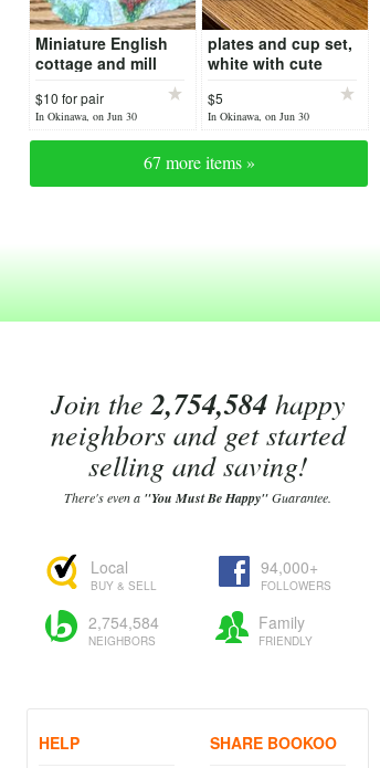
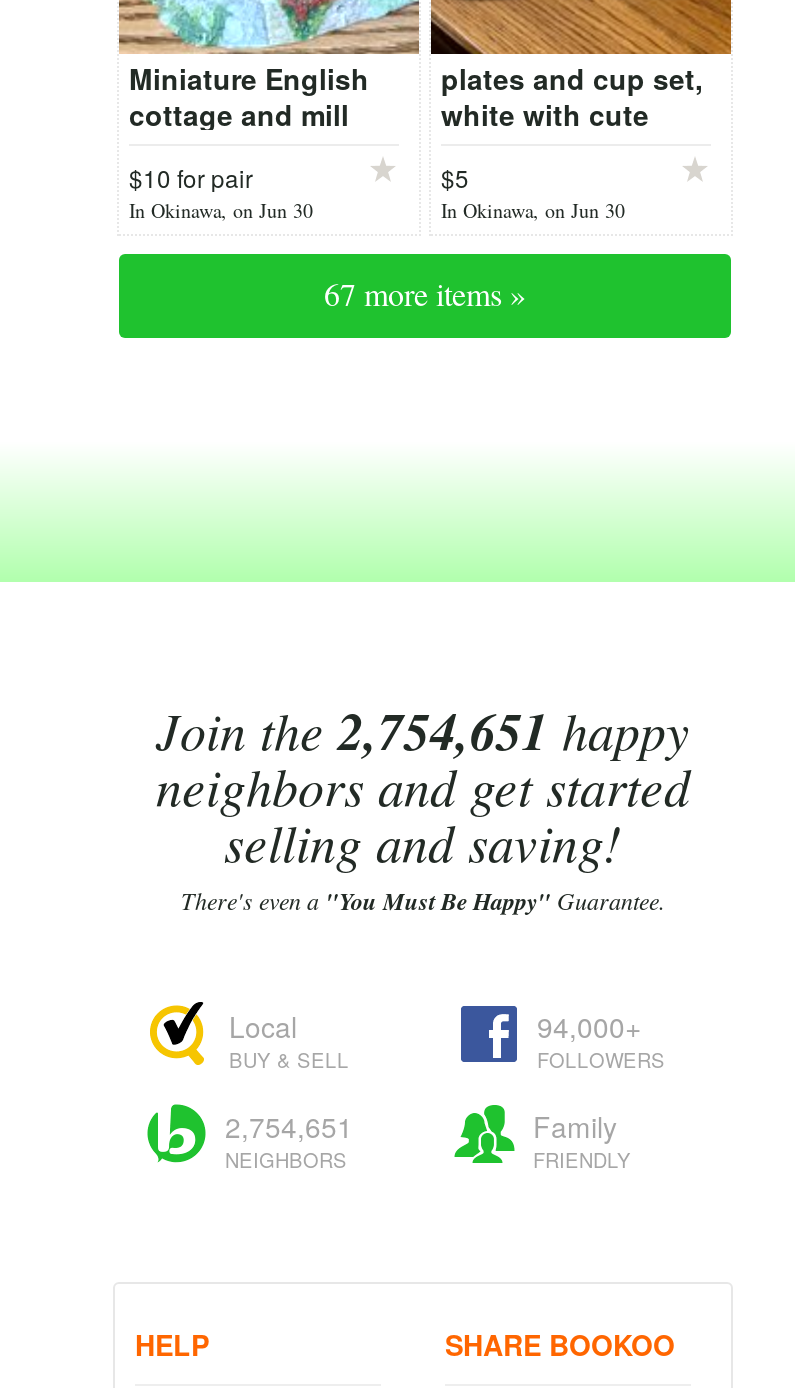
[50,383,345,423] Join the 2,754,584 happy -> [156,694,690,766] Join the 2,754,651 happy
[88,611,159,633] 2,754,584 -> [225,1106,353,1146] 2,754,651

